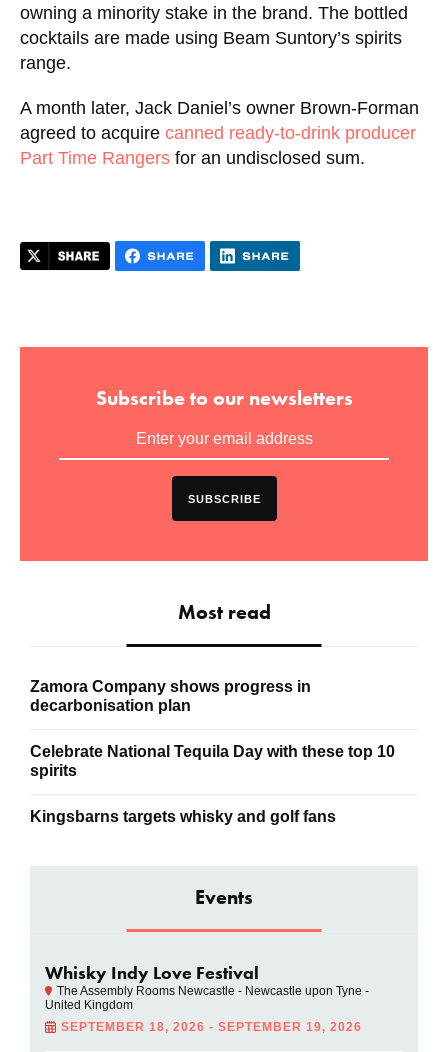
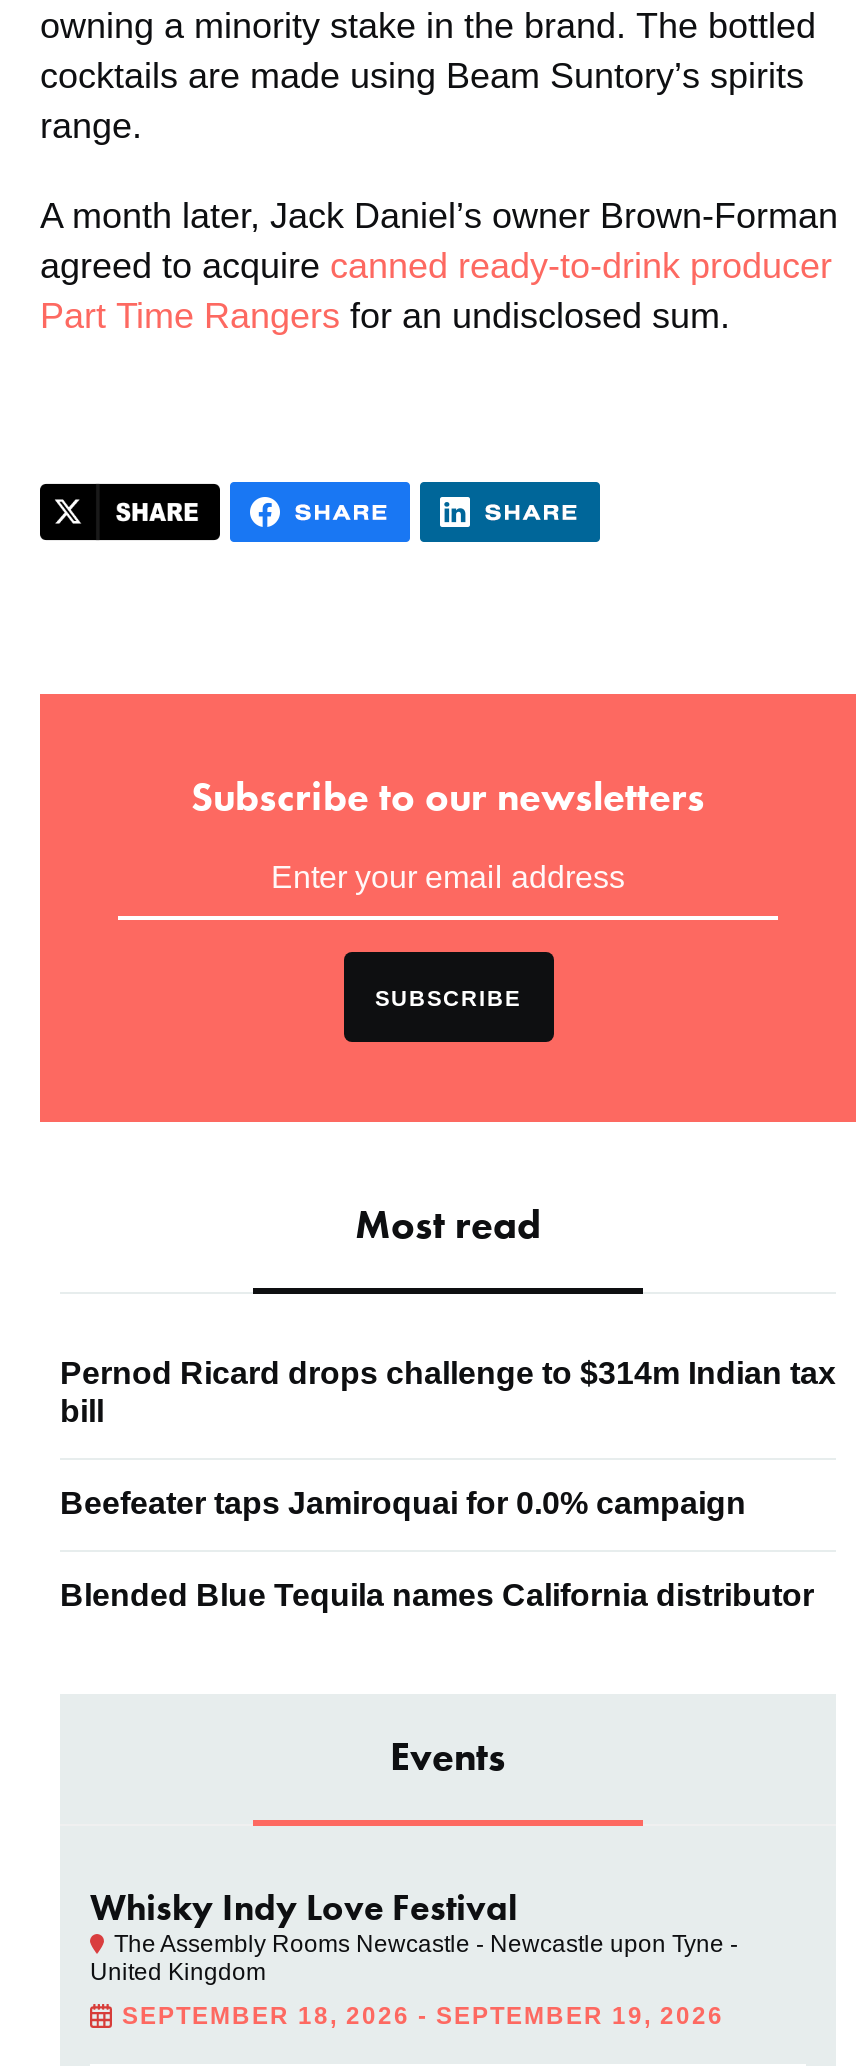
[30,678,311,714] Zamora Company shows progress in | decarbonisation plan -> [60,1355,836,1427] Pernod Ricard drops challenge to $314m Indian tax | bill
[30,743,395,779] Celebrate National Tequila Day with these top 10 | spirits -> [60,1485,746,1519] Beefeater taps Jamiroquai for 0.0% campaign
[30,808,336,825] Kingsbarns targets whisky and golf fans -> [60,1577,814,1611] Blended Blue Tequila names California distributor

